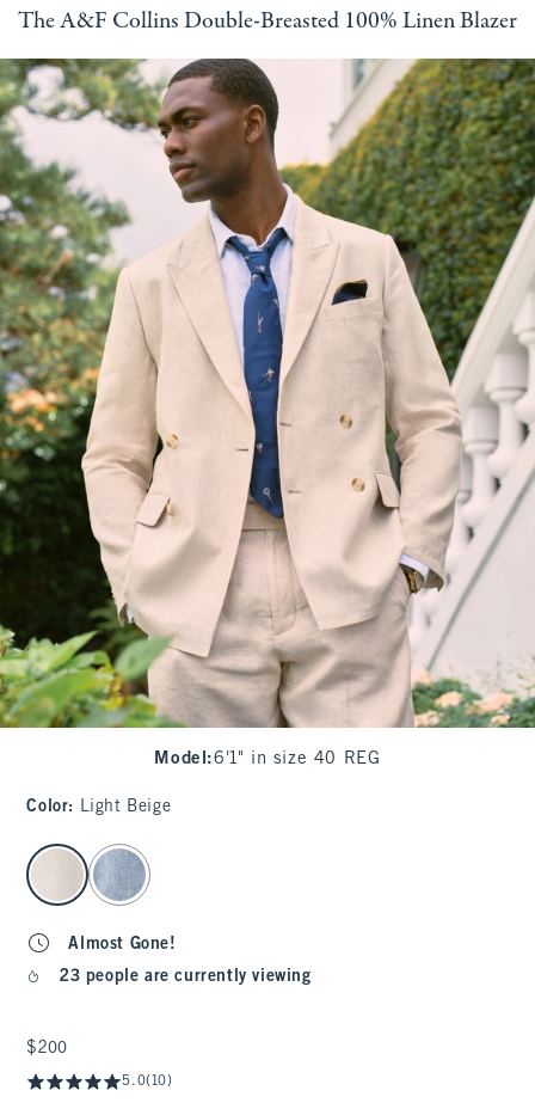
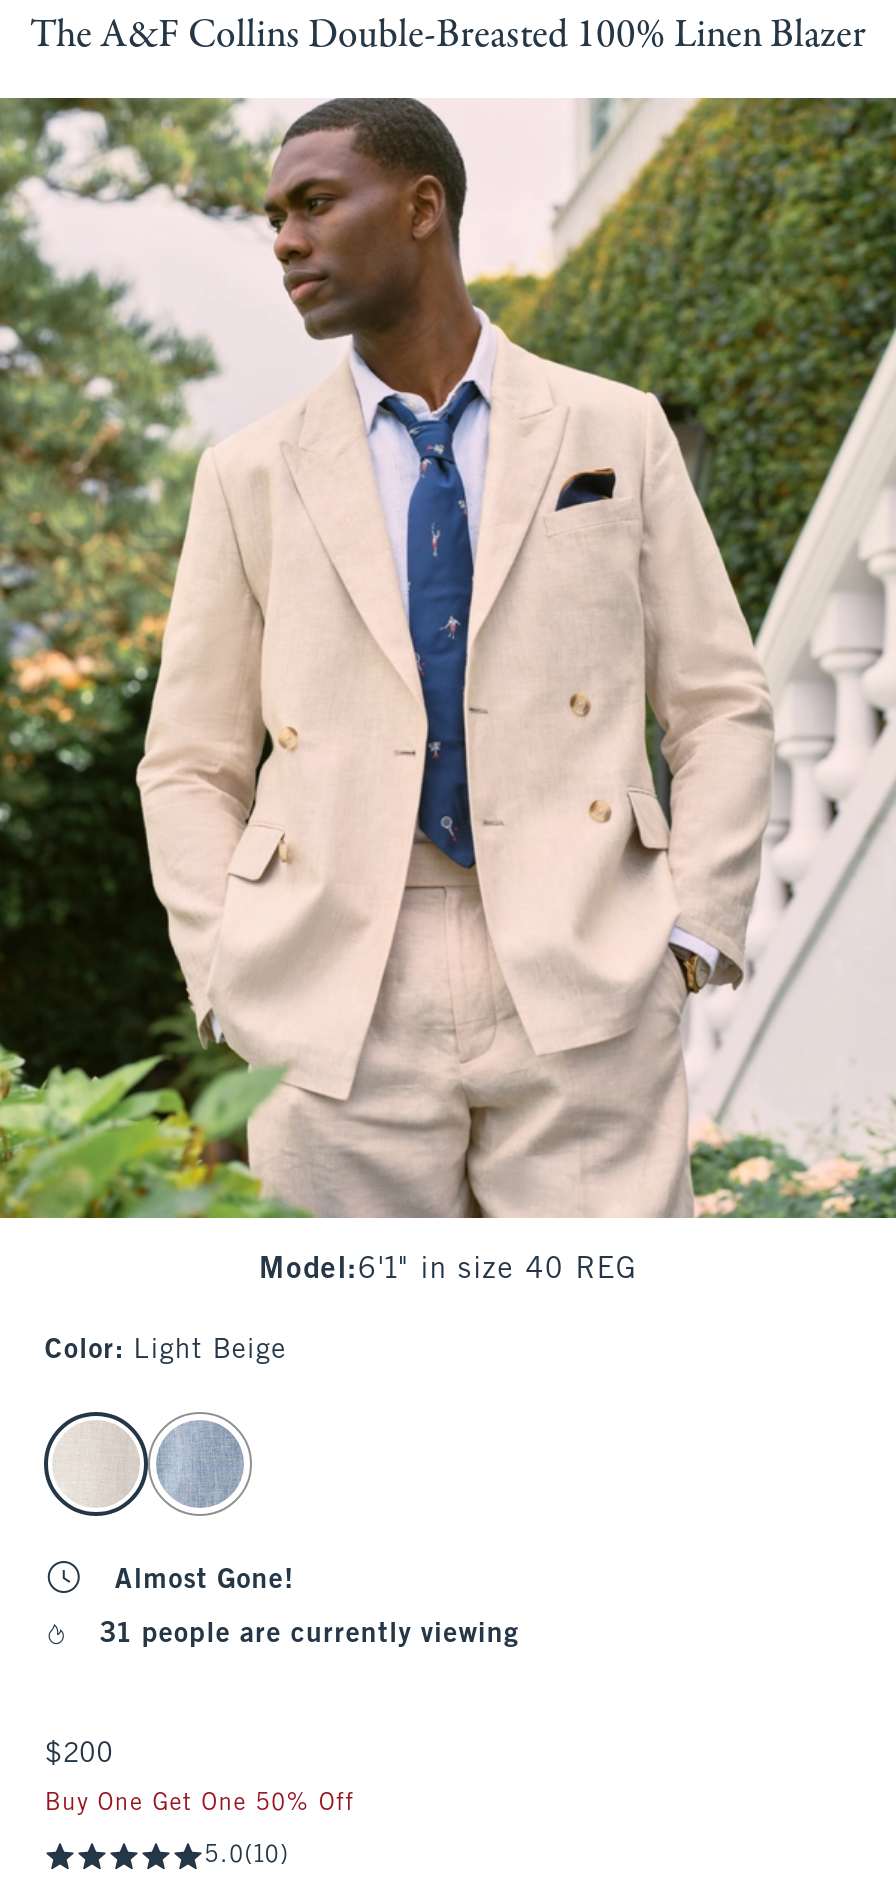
[60,969,311,985] 23 people are currently viewing -> [100,1622,519,1648] 31 people are currently viewing
none -> [45,1792,354,1816] Buy One Get One 50% Off

